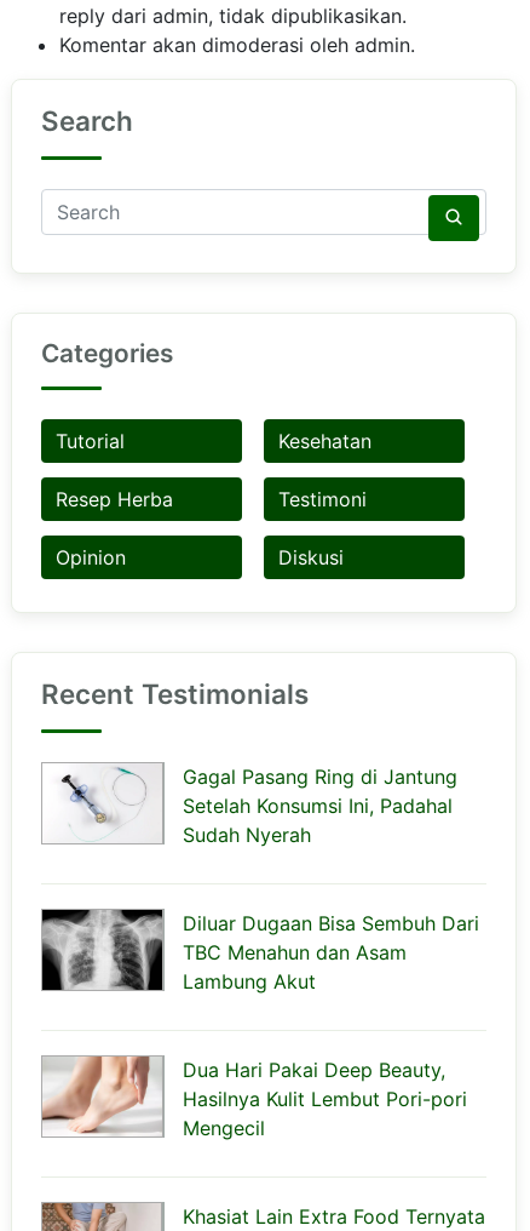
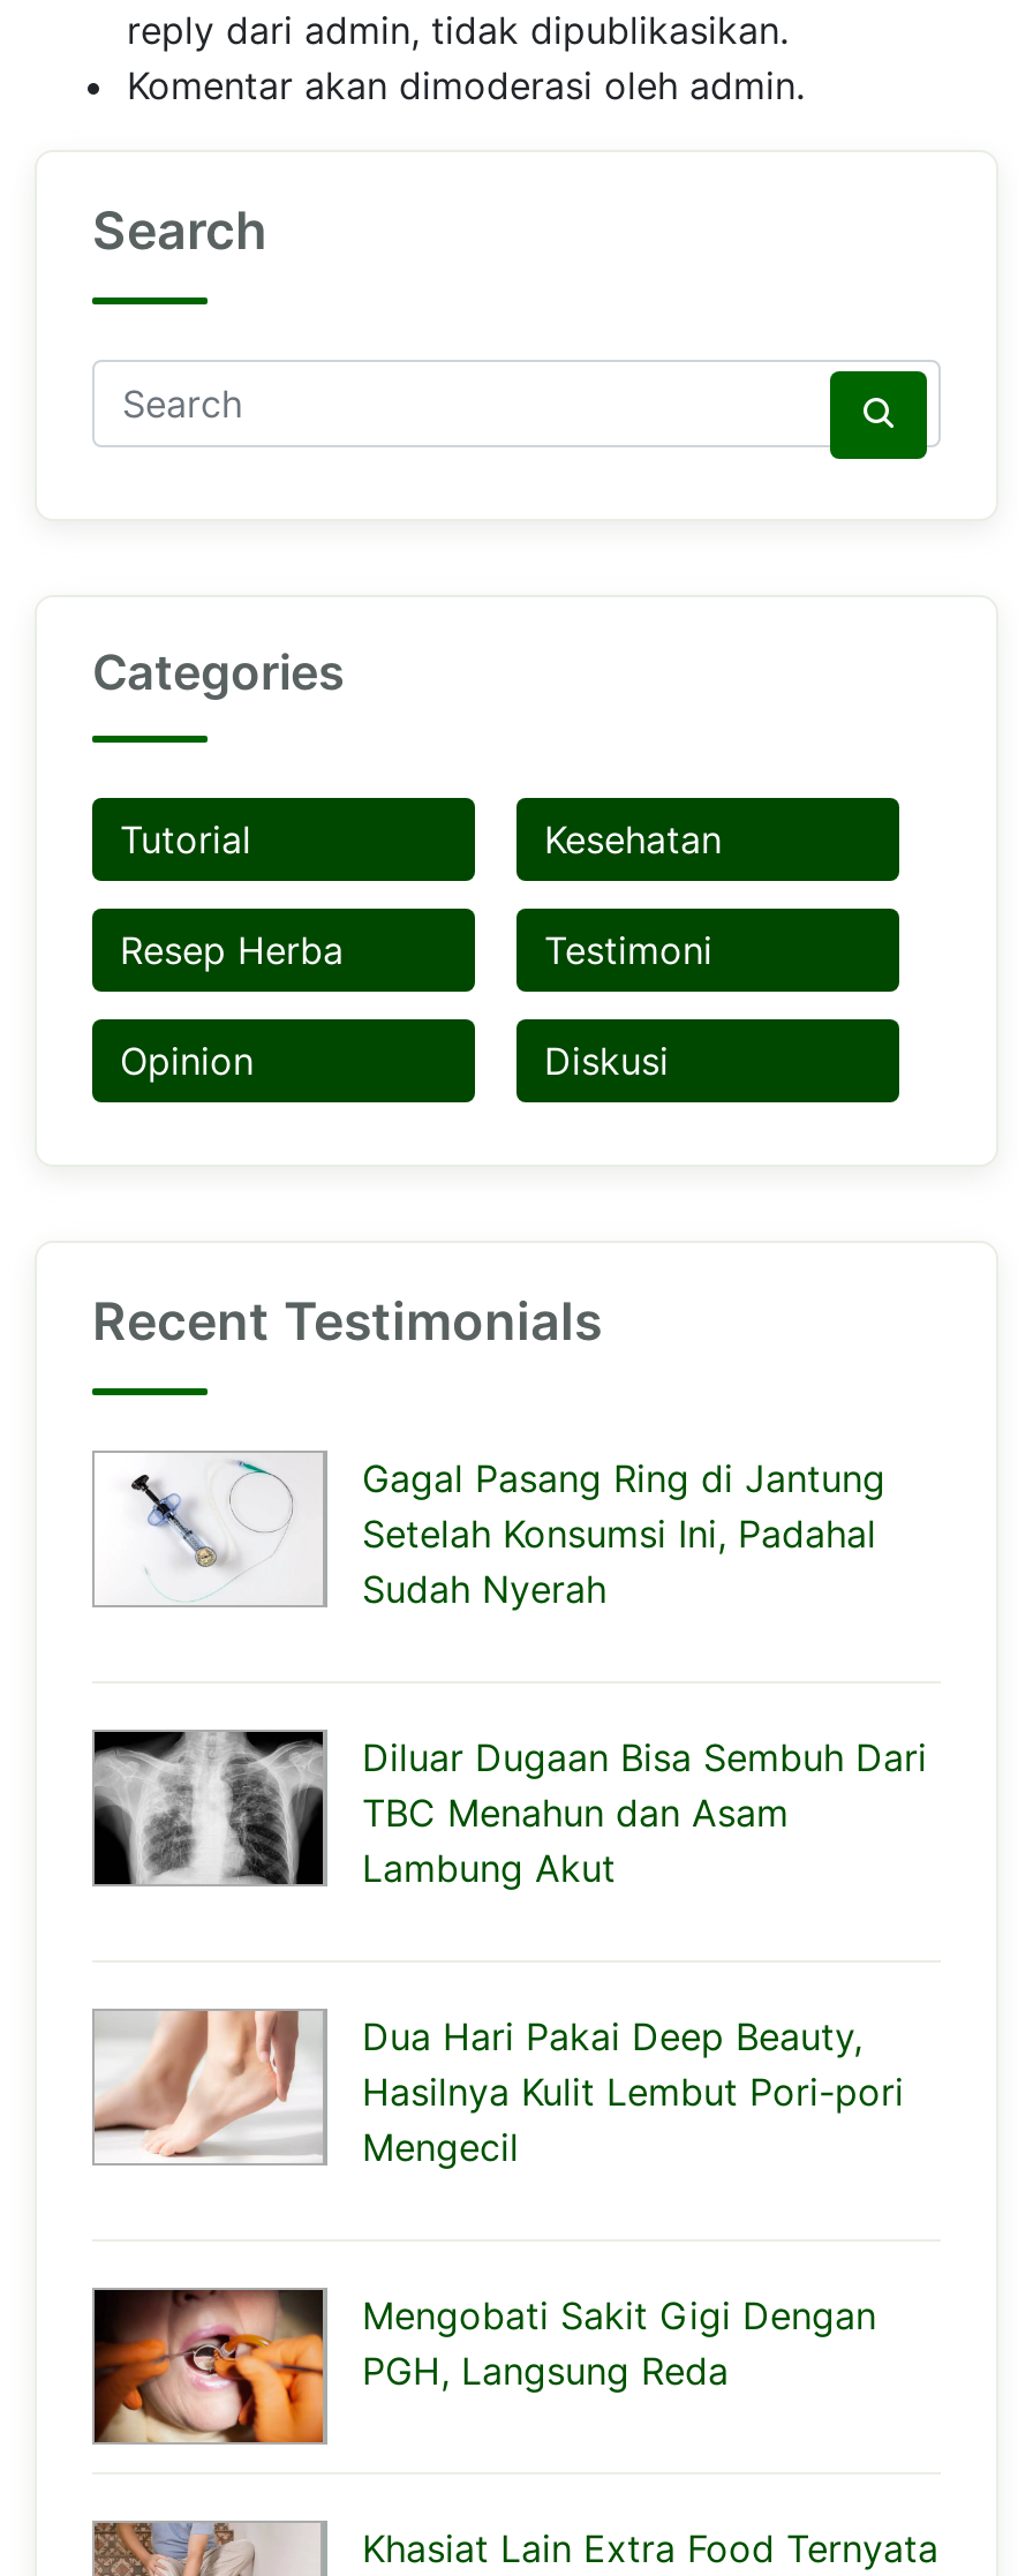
none -> [92,2288,876,2447] [image] | Mengobati Sakit Gigi Dengan | PGH, Langsung Reda

